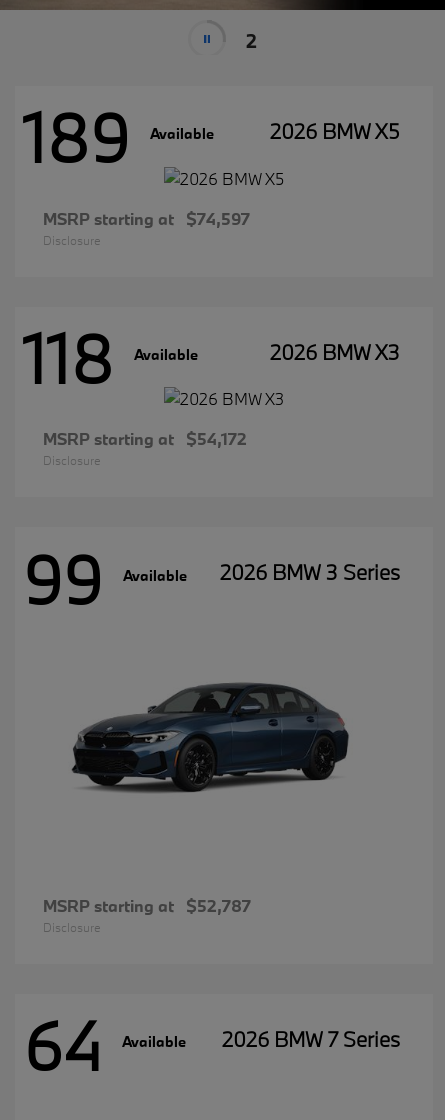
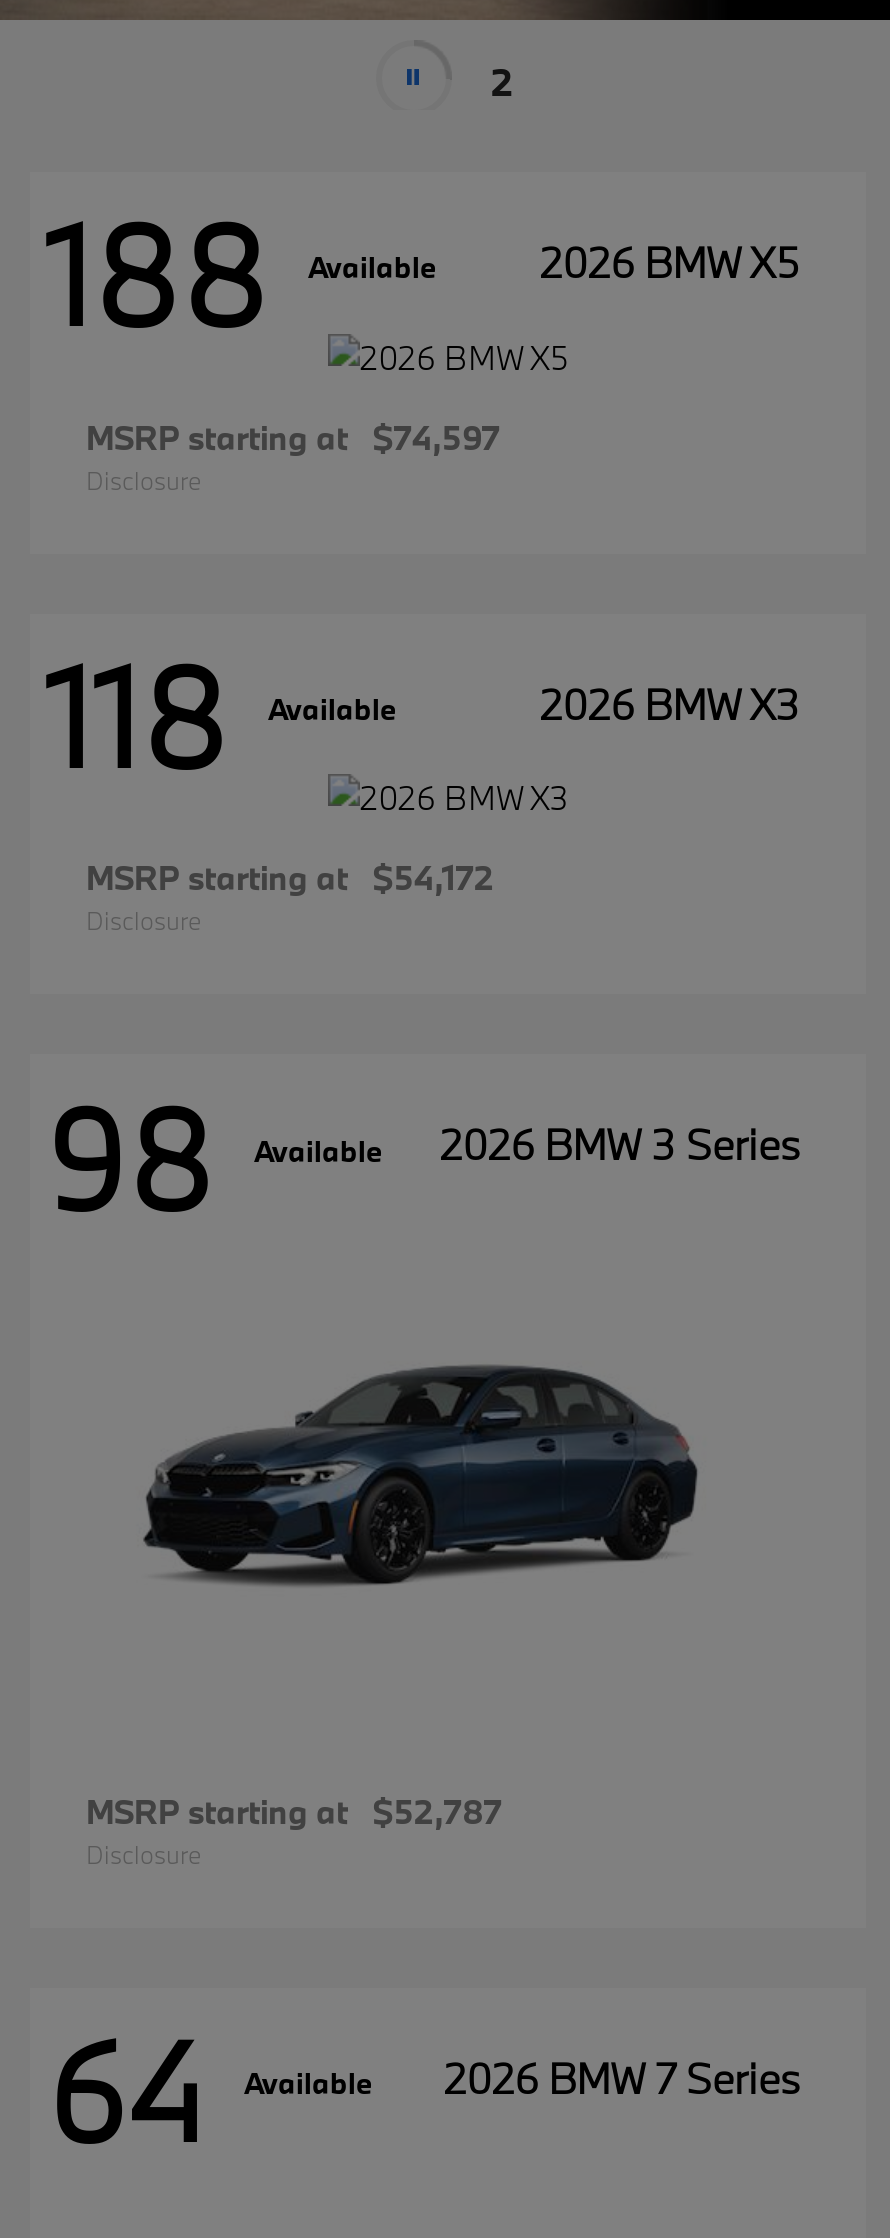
[23,94,214,181] 189 Available -> [46,188,436,362] 188 Available
[23,536,400,623] 99 Available 2026 BMW 3 Series -> [46,1072,800,1246] 98 Available 2026 BMW 3 Series

